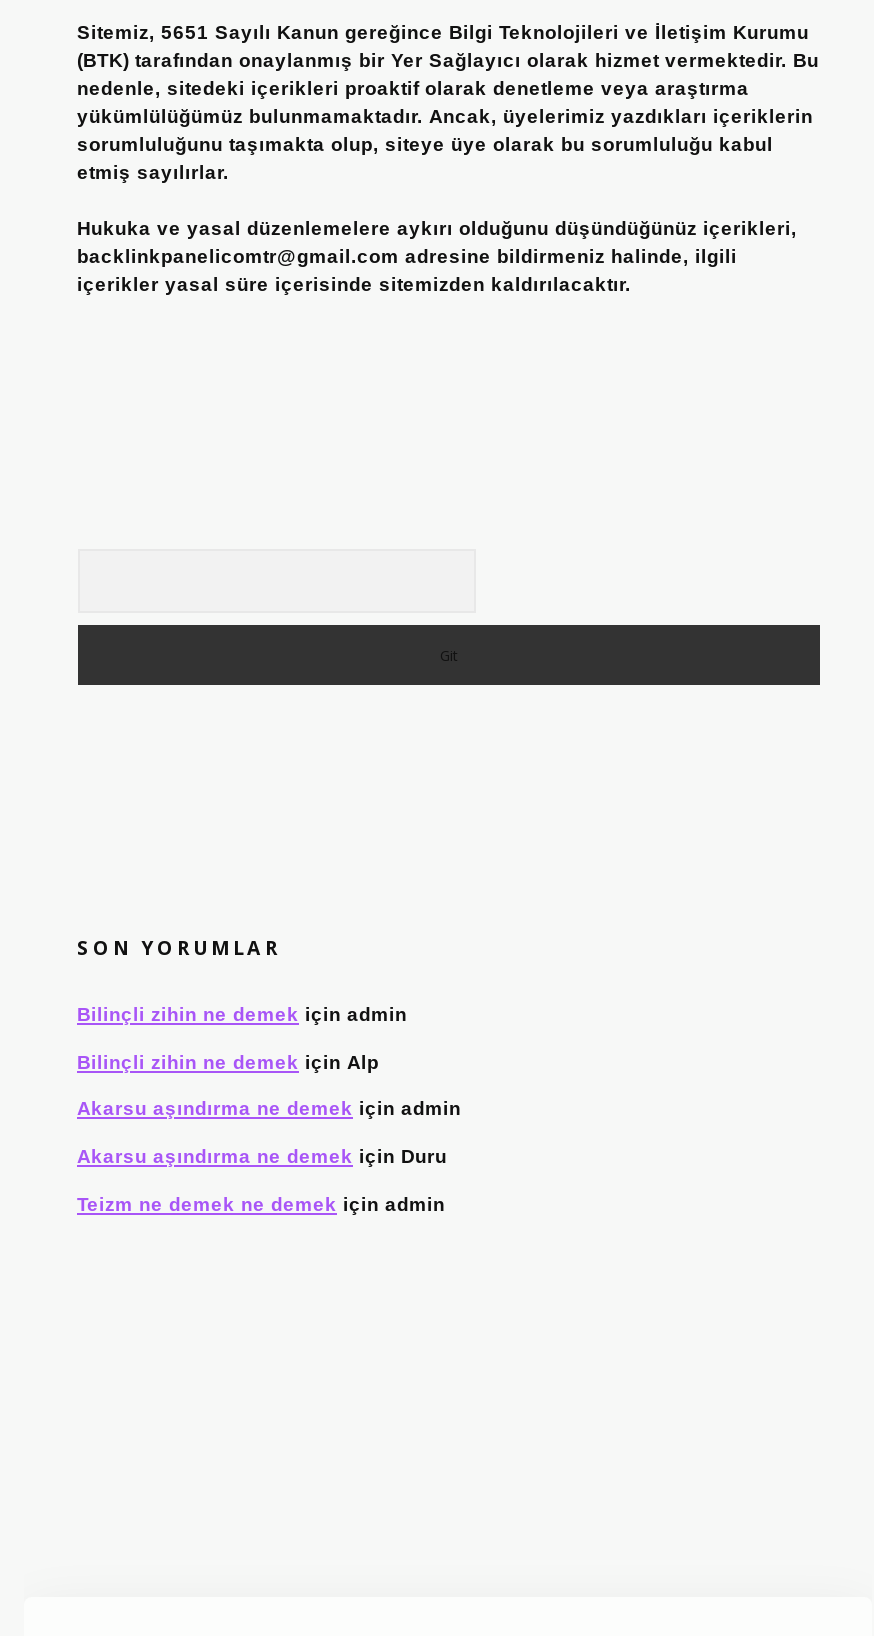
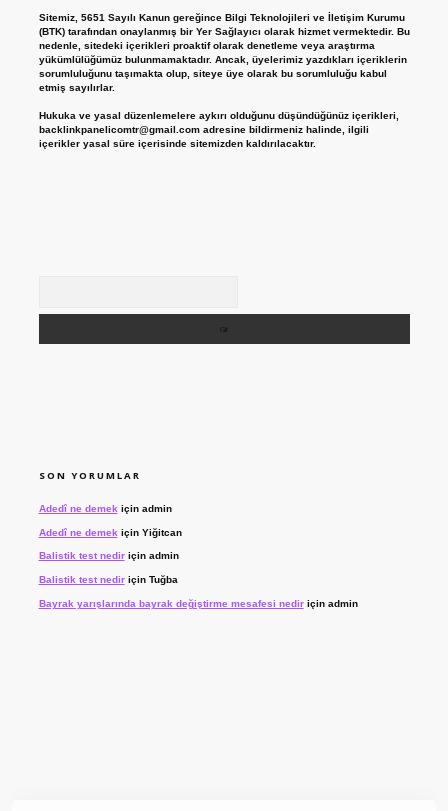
[77,1003,407,1025] Bilinçli zihin ne demek için admin -> [38,503,171,514] Adedî ne demek için admin
[77,1051,379,1073] Bilinçli zihin ne demek için Alp -> [38,527,181,538] Adedî ne demek için Yiğitcan
[77,1098,461,1120] Akarsu aşındırma ne demek için admin -> [38,550,178,561] Balistik test nedir için admin
[77,1145,447,1167] Akarsu aşındırma ne demek için Duru -> [38,574,177,585] Balistik test nedir için Tuğba
[77,1192,445,1214] Teizm ne demek ne demek için admin -> [38,597,357,608] Bayrak yarışlarında bayrak değiştirme mesafesi nedir için admin

